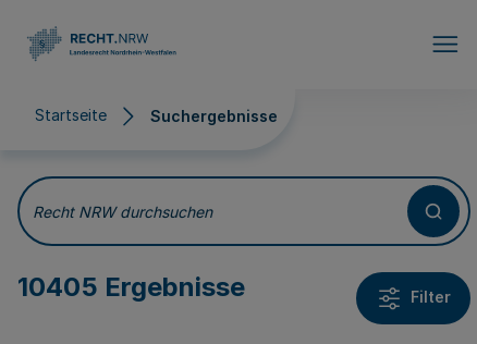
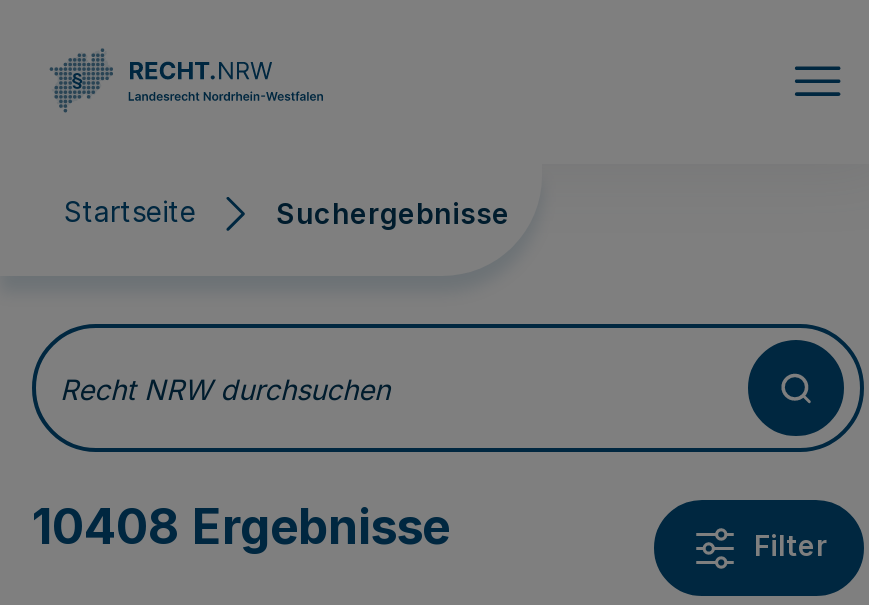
[17,271,245,303] 10405 Ergebnisse -> [32,498,450,556] 10408 Ergebnisse

